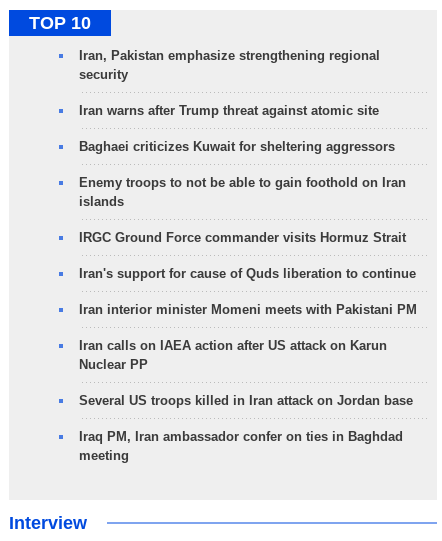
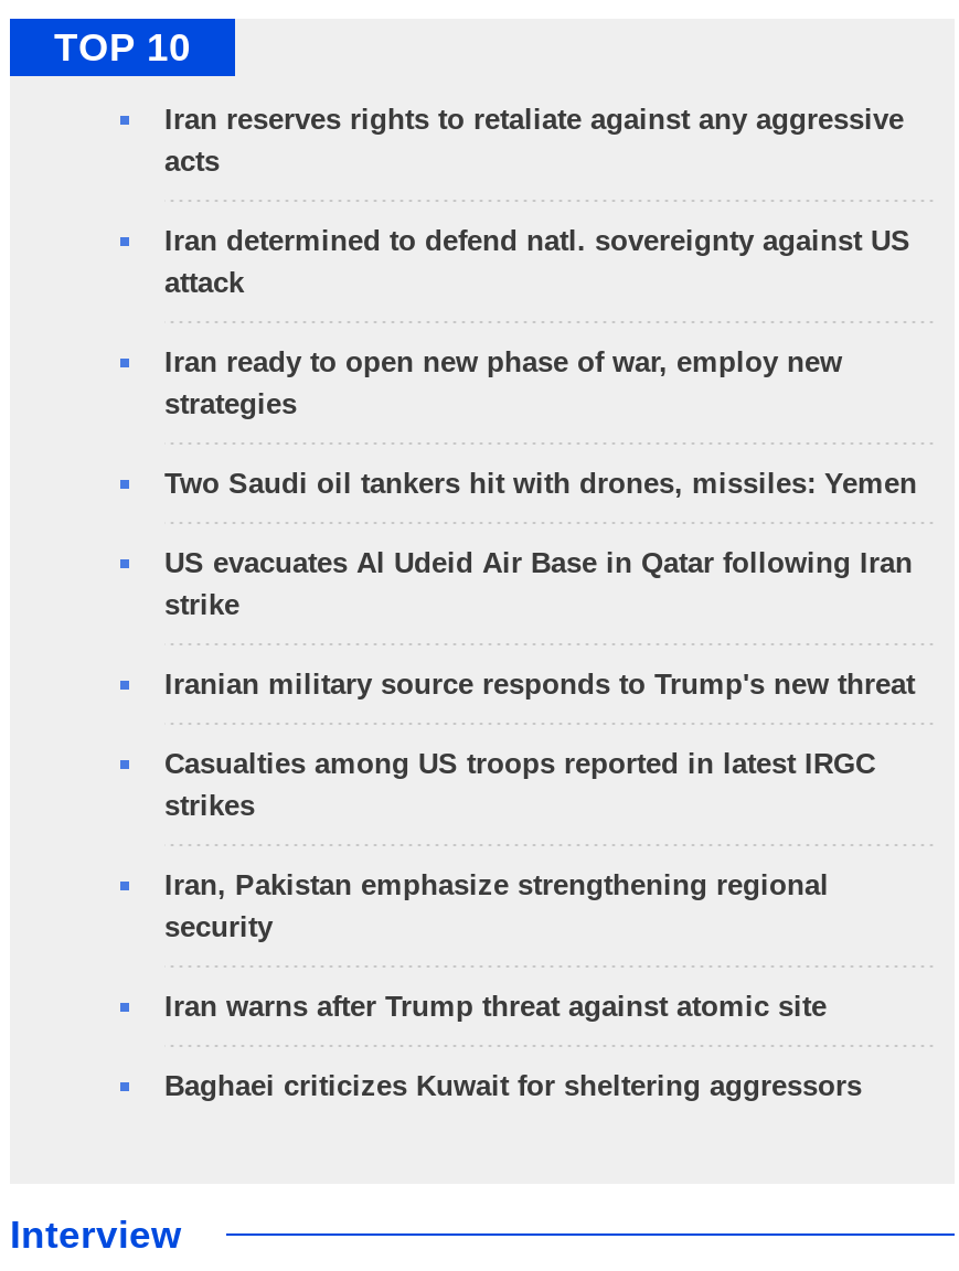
none -> [164,102,917,822] Iran reserves rights to retaliate against any aggressive | acts | Iran determined to defend natl. sovereignty against US | attack | Iran ready to open new phase of war, employ new | strategies | Two Saudi oil tankers hit with drones, missiles: Yemen | US evacuates Al Udeid Air Base in Qatar following Iran | strike | Iranian military source responds to Trump's new threat | Casualties among US troops reported in latest IRGC | strikes
moved [79,48,395,154] -> [164,868,862,1102]: Iran, Pakistan emphasize strengthening regional | security | Iran warns after Trump threat against atomic site | Baghaei criticizes Kuwait for sheltering aggressors
[79,175,417,463] Enemy troops to not be able to gain foothold on Iran | islands | IRGC Ground Force commander visits Hormuz Strait | Iran's support for cause of Quds liberation to continue | Iran interior minister Momeni meets with Pakistani PM | Iran calls on IAEA action after US attack on Karun | Nuclear PP | Several US troops killed in Iran attack on Jordan base | Iraq PM, Iran ambassador confer on ties in Baghdad | meeting -> none

